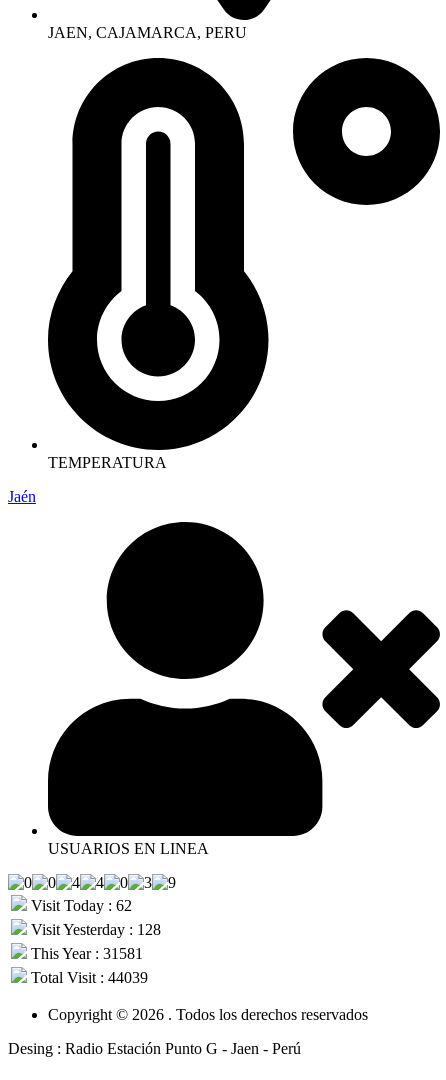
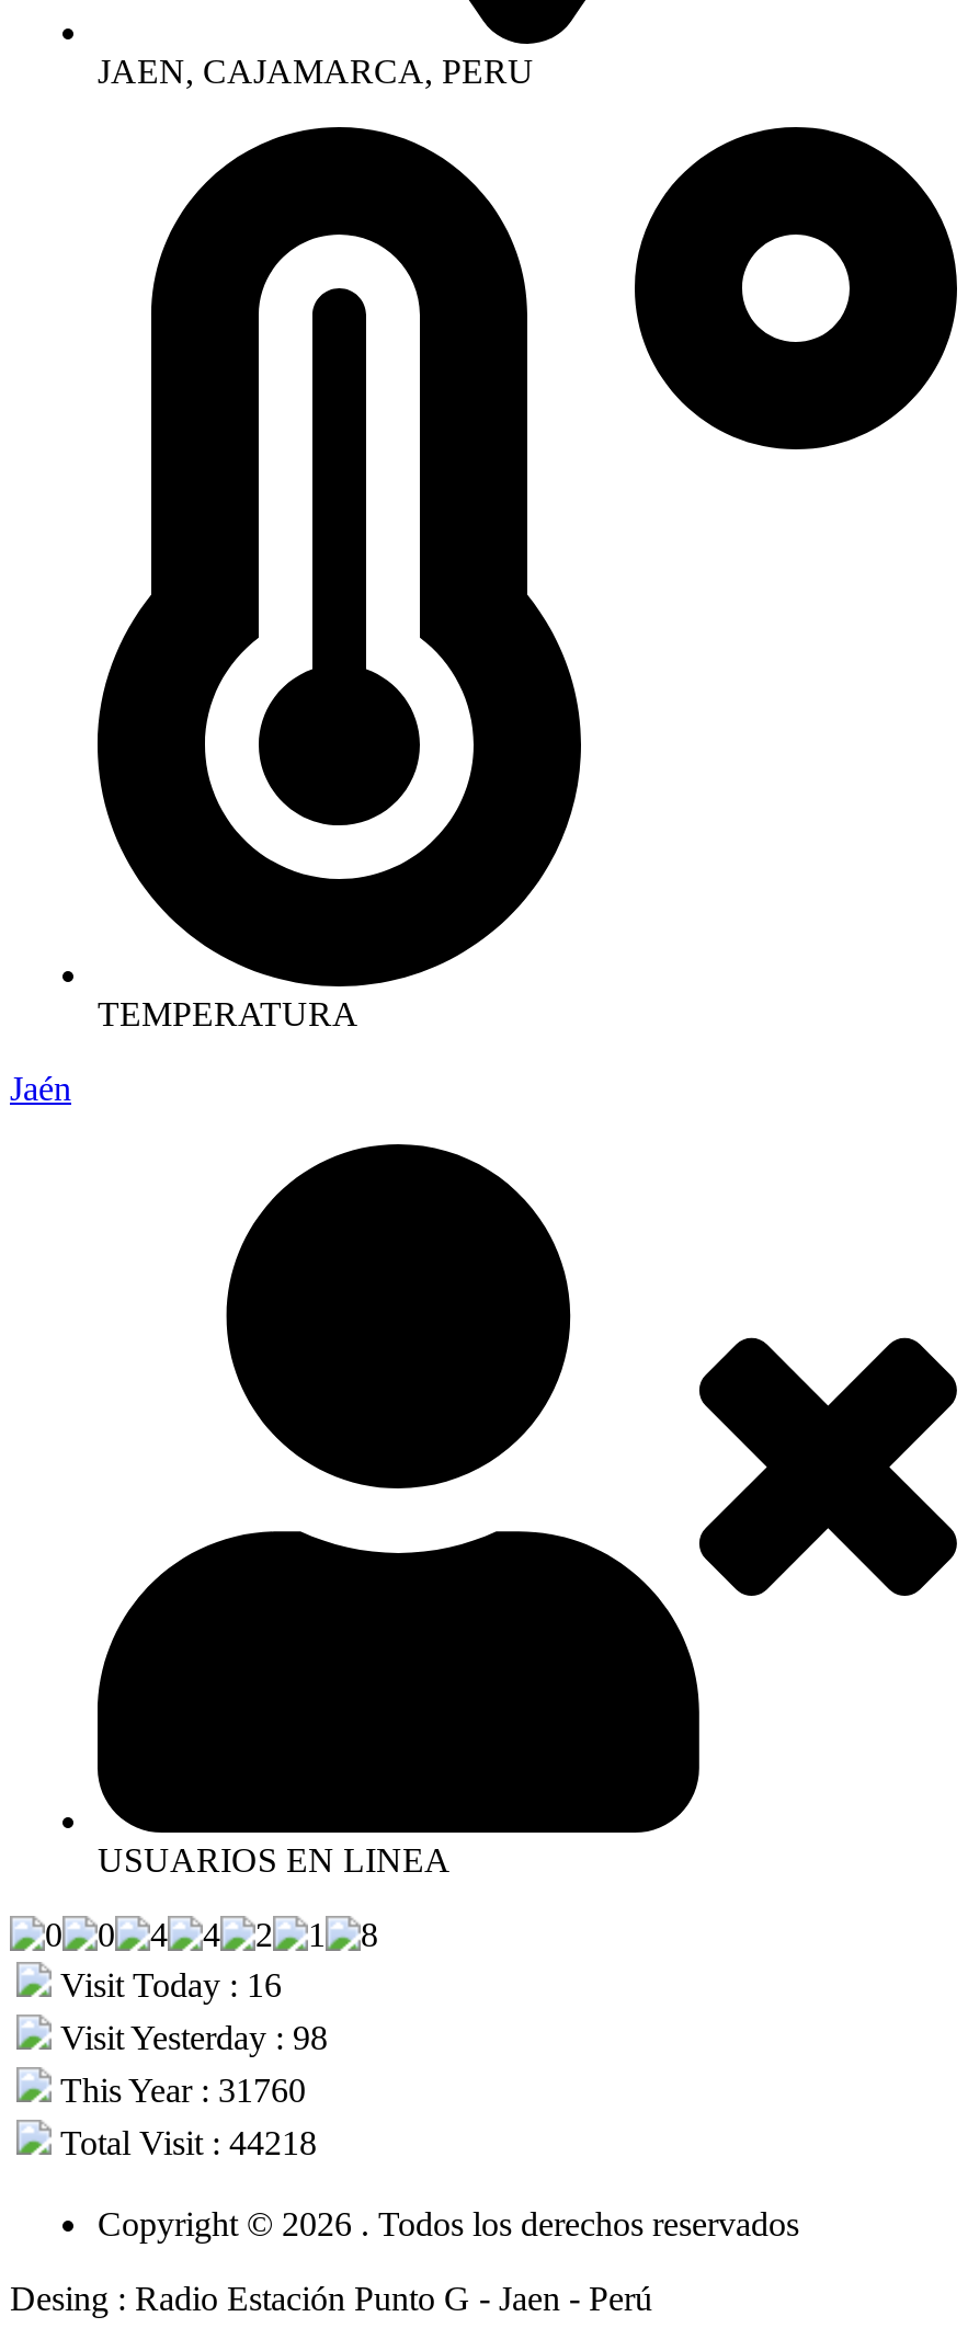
[27,897,132,914] Visit Today : 62 -> [52,1967,282,2004] Visit Today : 16
[27,921,161,938] Visit Yesterday : 128 -> [52,2019,328,2056] Visit Yesterday : 98
[27,945,143,962] This Year : 31581 -> [52,2072,306,2109] This Year : 31760
[27,969,148,986] Total Visit : 44039 -> [52,2124,317,2162] Total Visit : 44218

